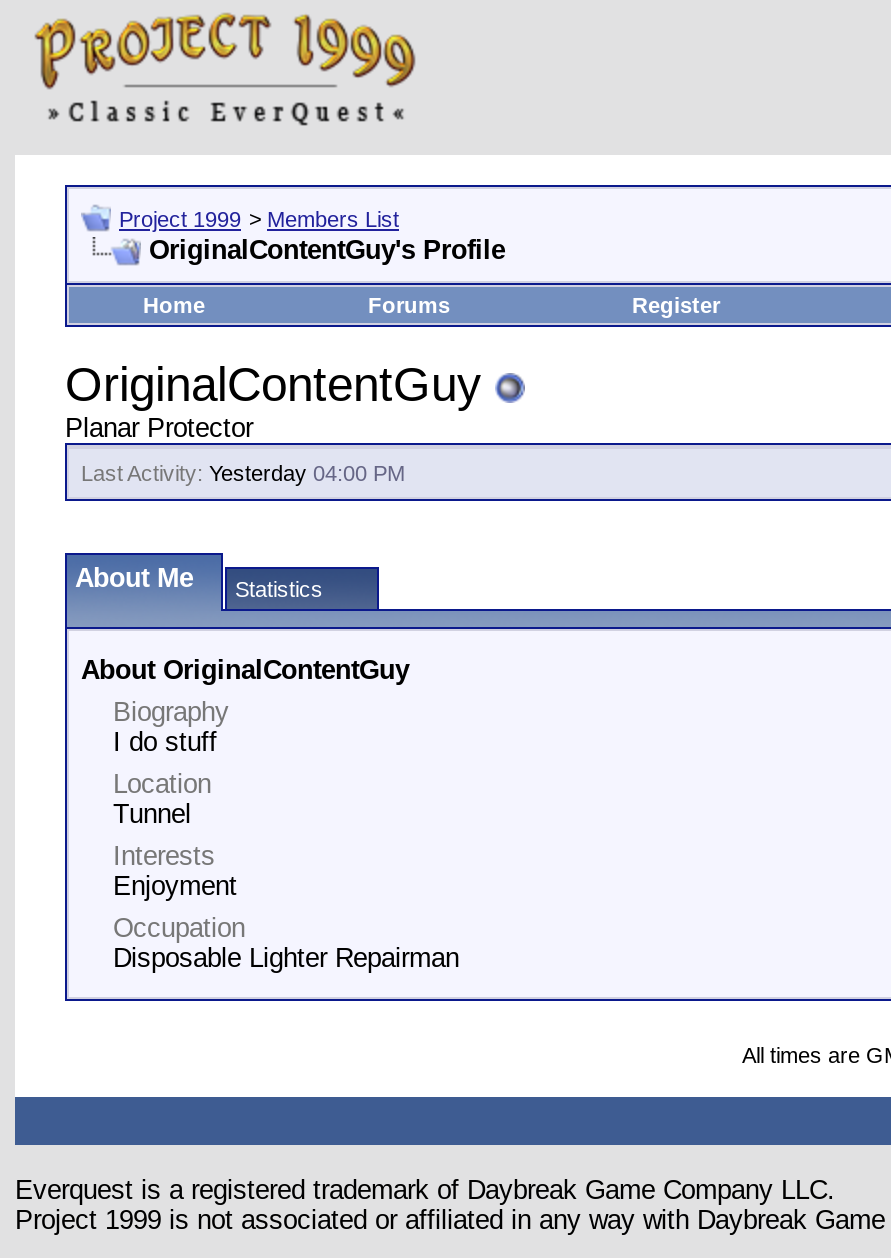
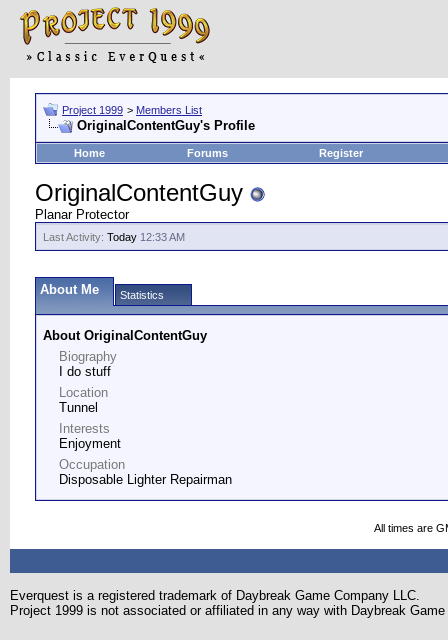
[81,461,405,485] Last Activity: Yesterday 04:00 PM -> [43,231,185,243] Last Activity: Today 12:33 AM

